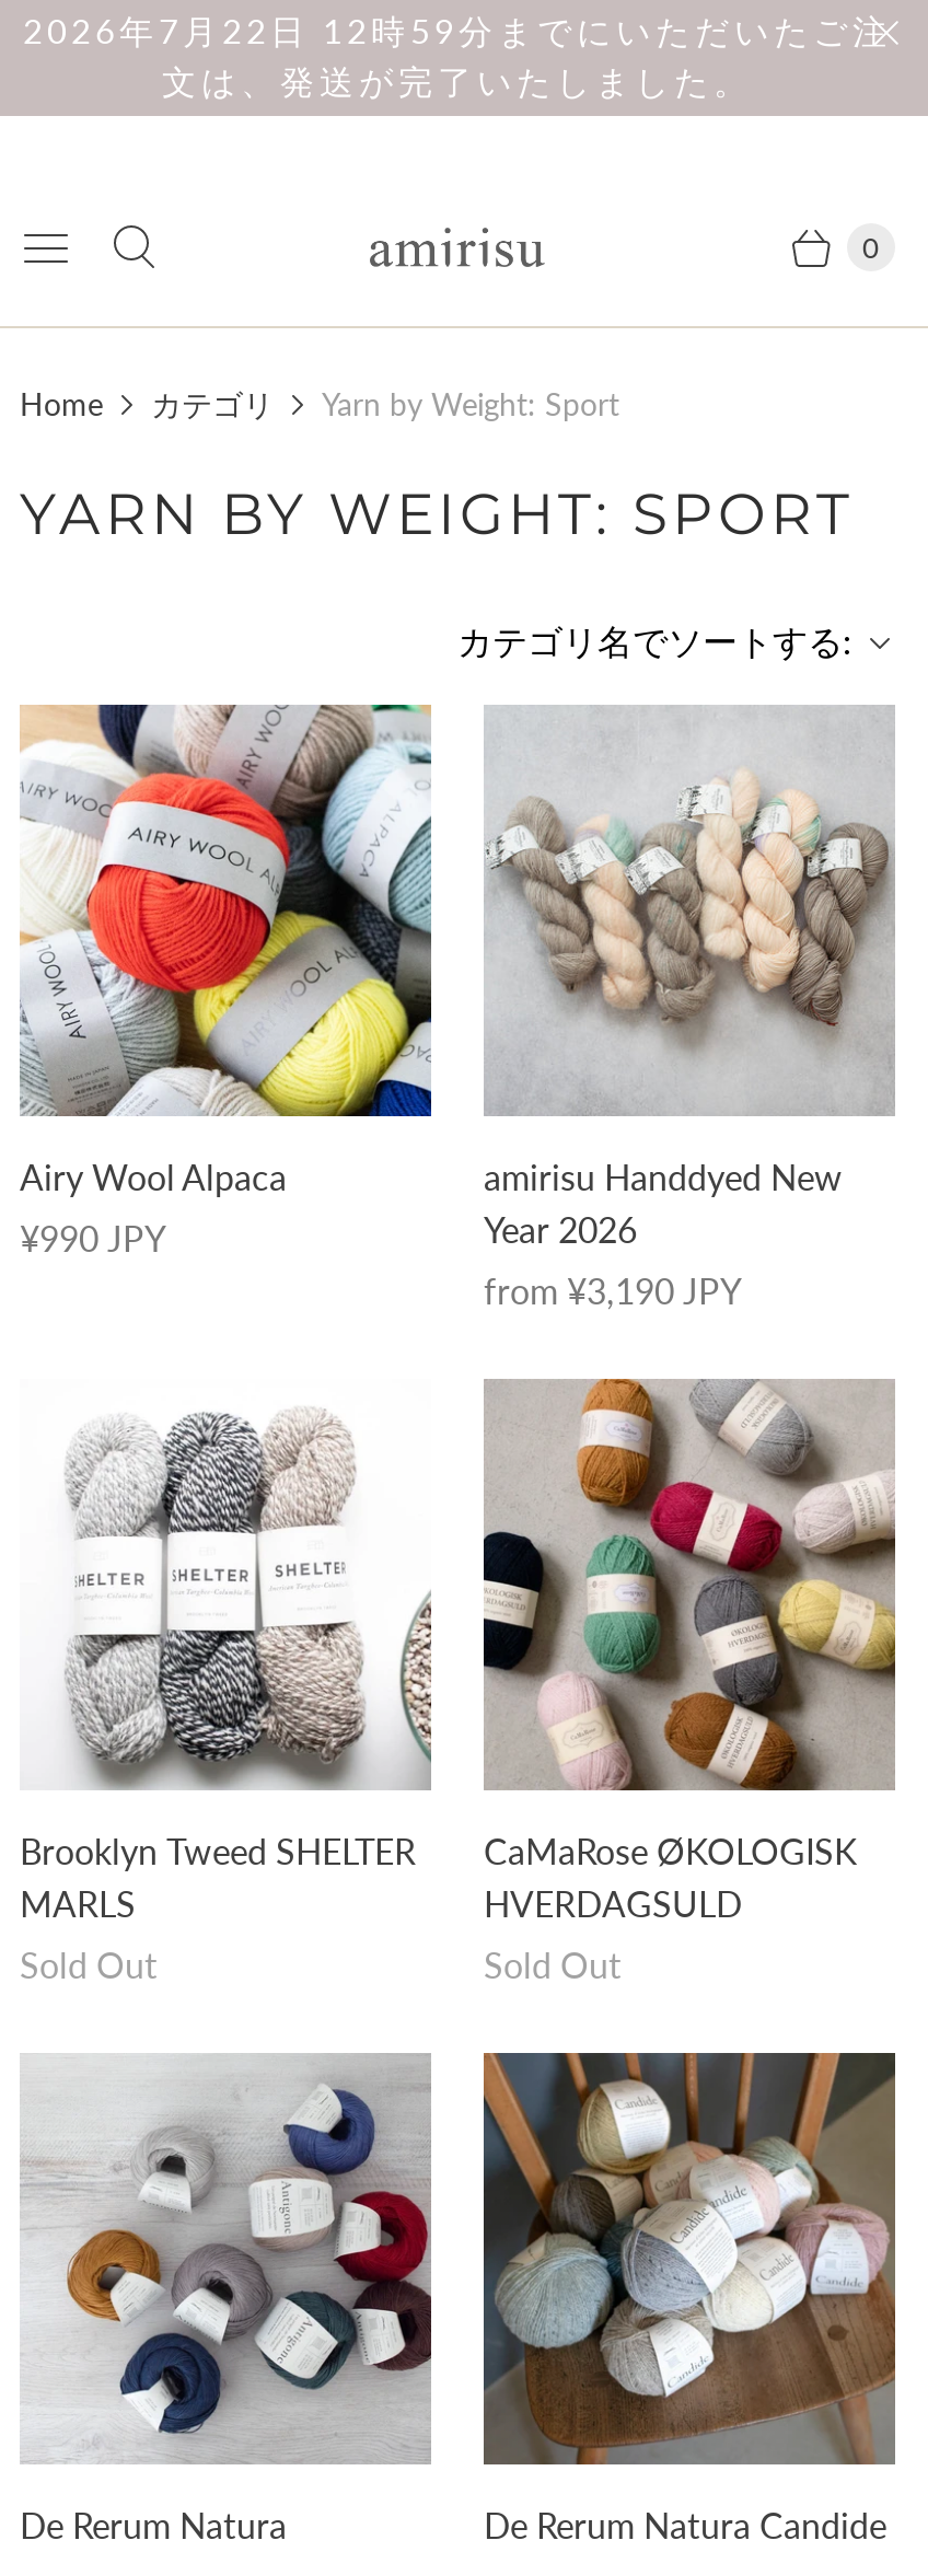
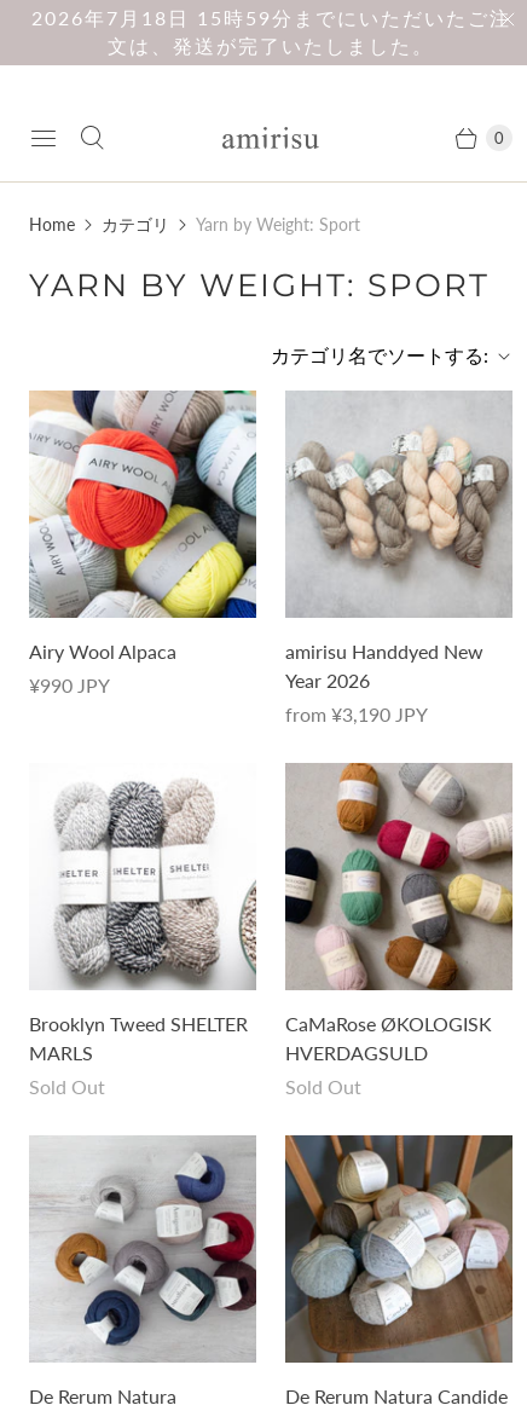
[23,11,892,50] 2026年7月22日 12時59分までにいただいたご注 -> [31,7,511,29] 2026年7月18日 15時59分までにいただいたご注

